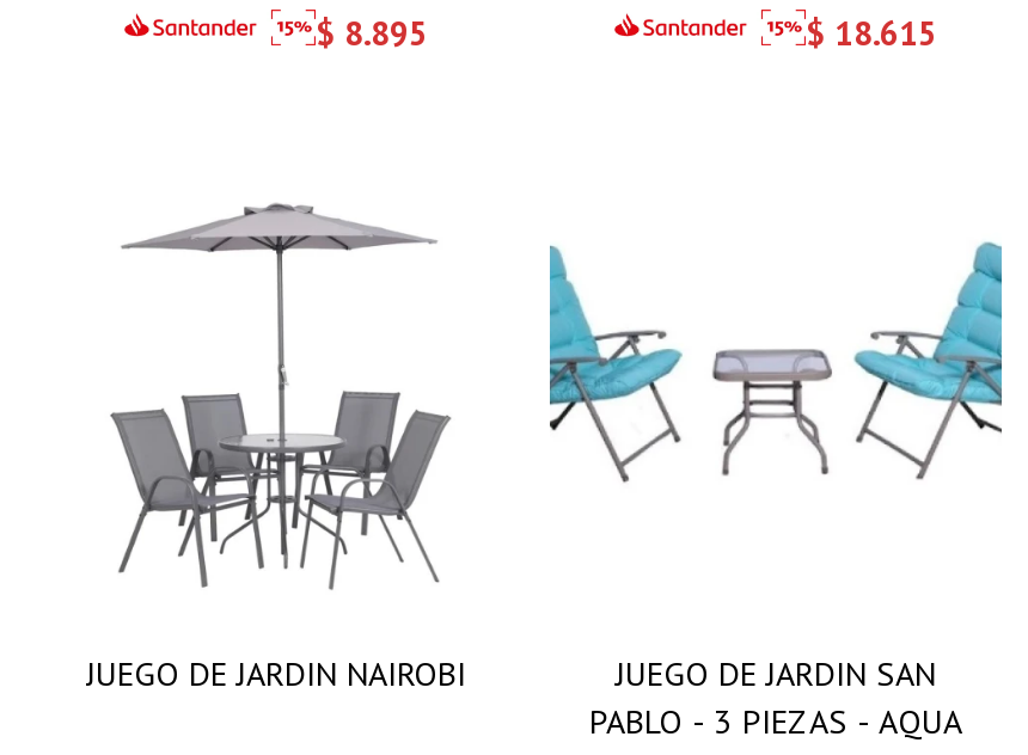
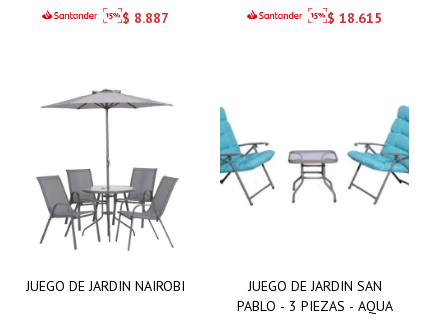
[316,11,428,54] $ 8.895 -> [122,9,169,27] $ 8.887

